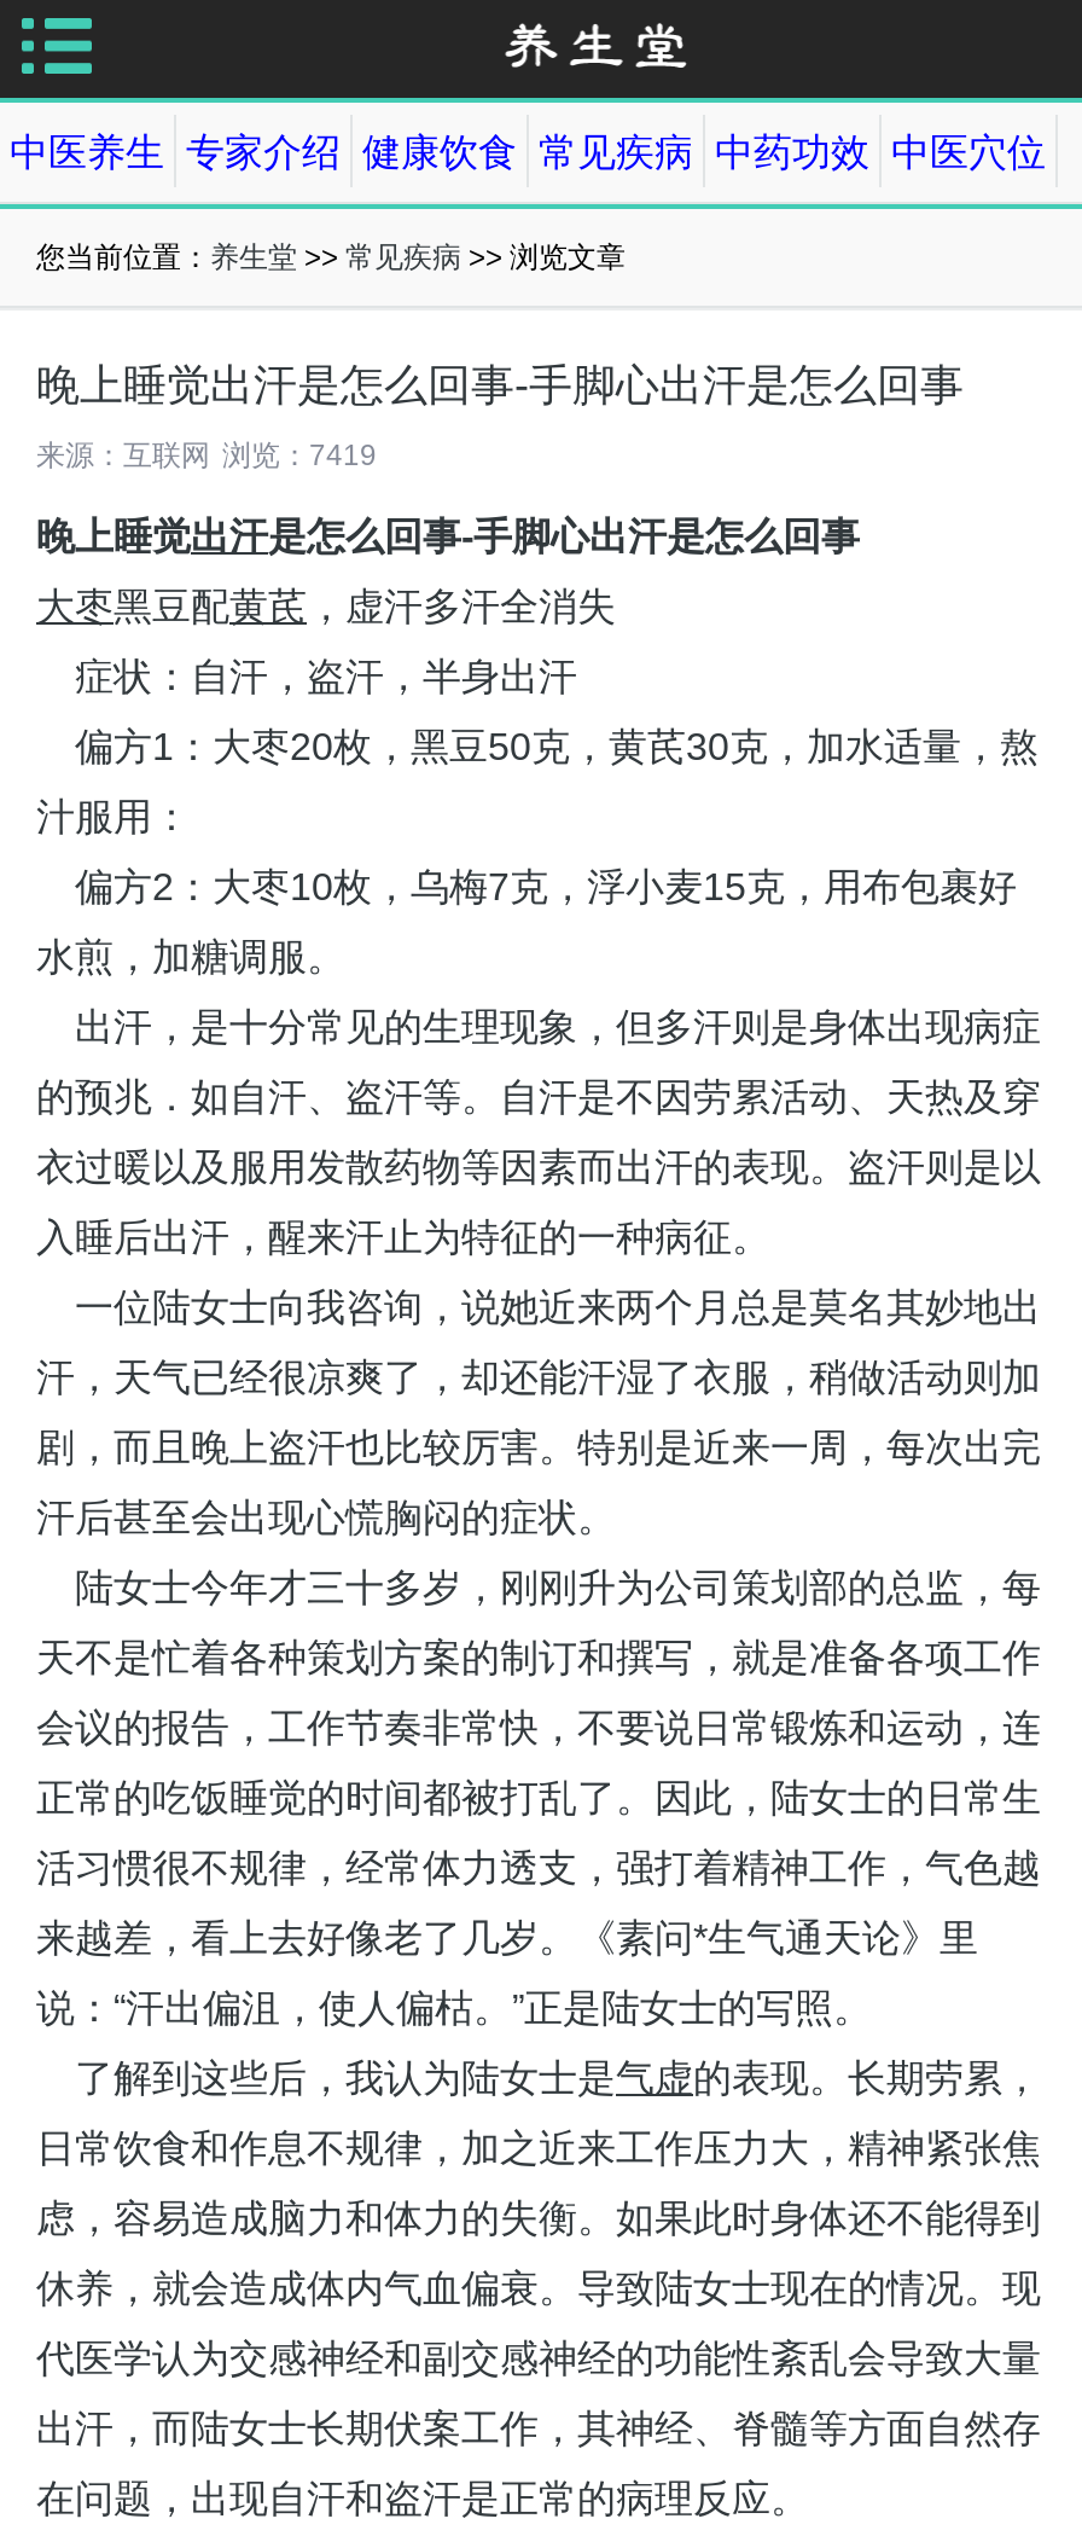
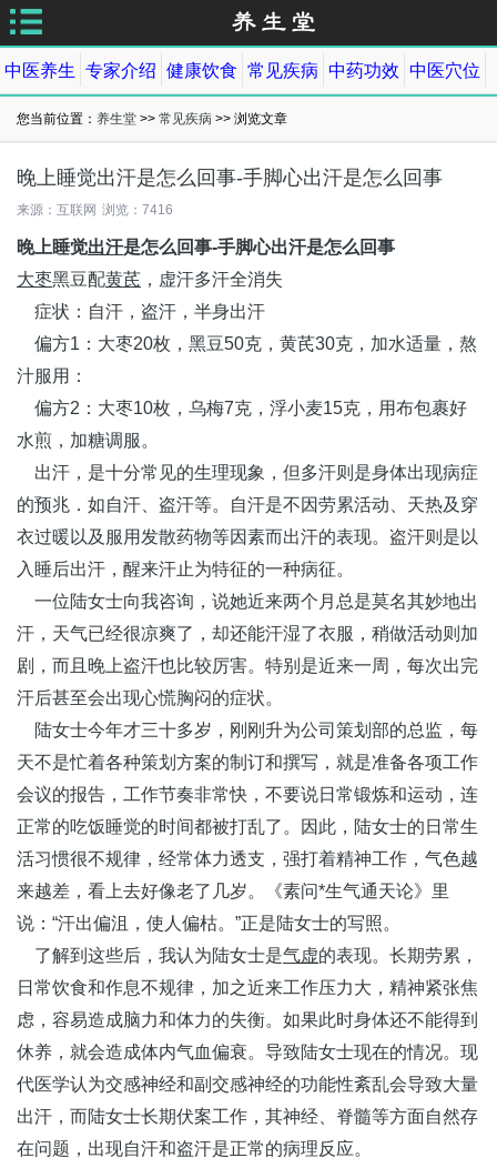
[36,439,377,472] 来源：互联网 浏览：7419 -> [17,202,173,218] 来源：互联网 浏览：7416

